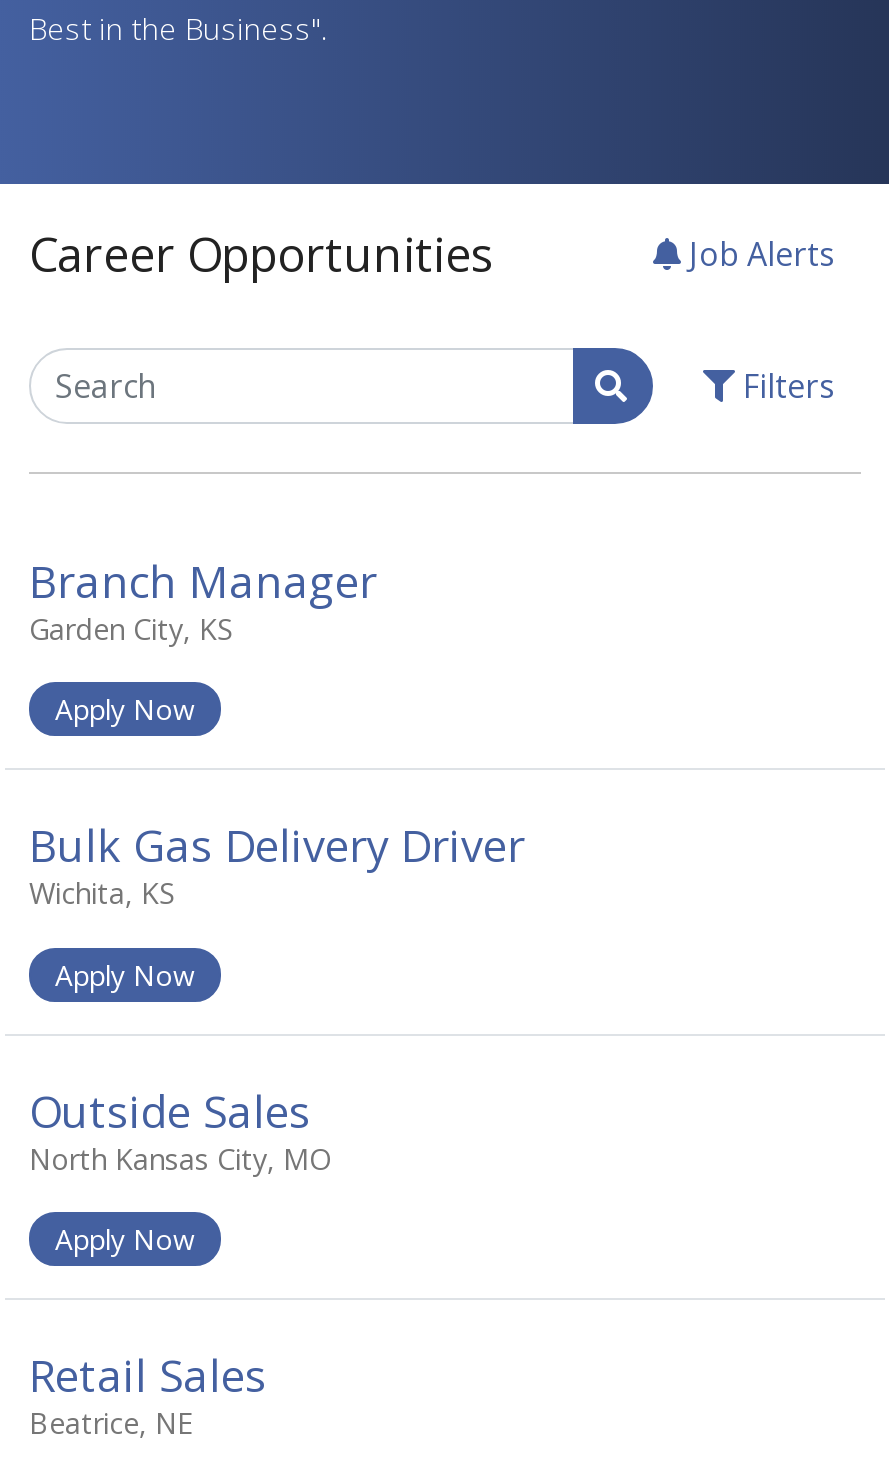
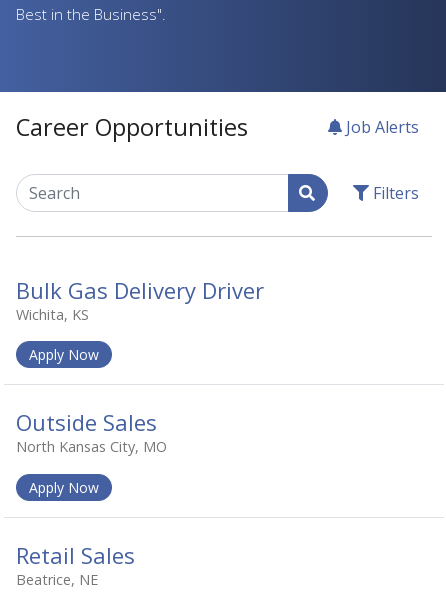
[29,550,377,729] Branch Manager | Garden City, KS | Apply Now -> none

